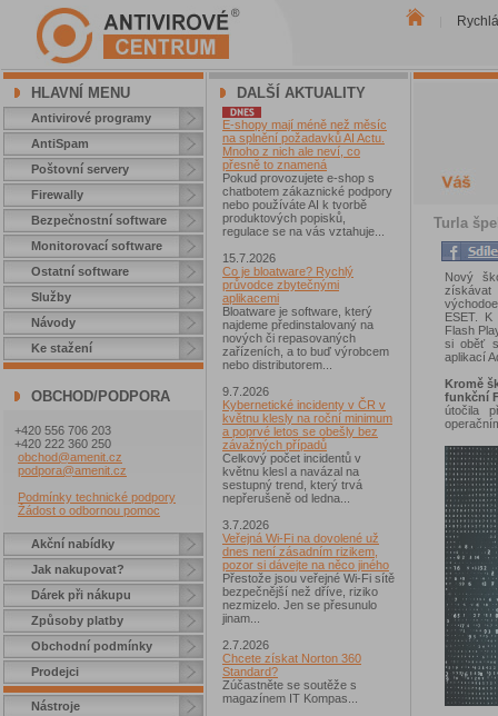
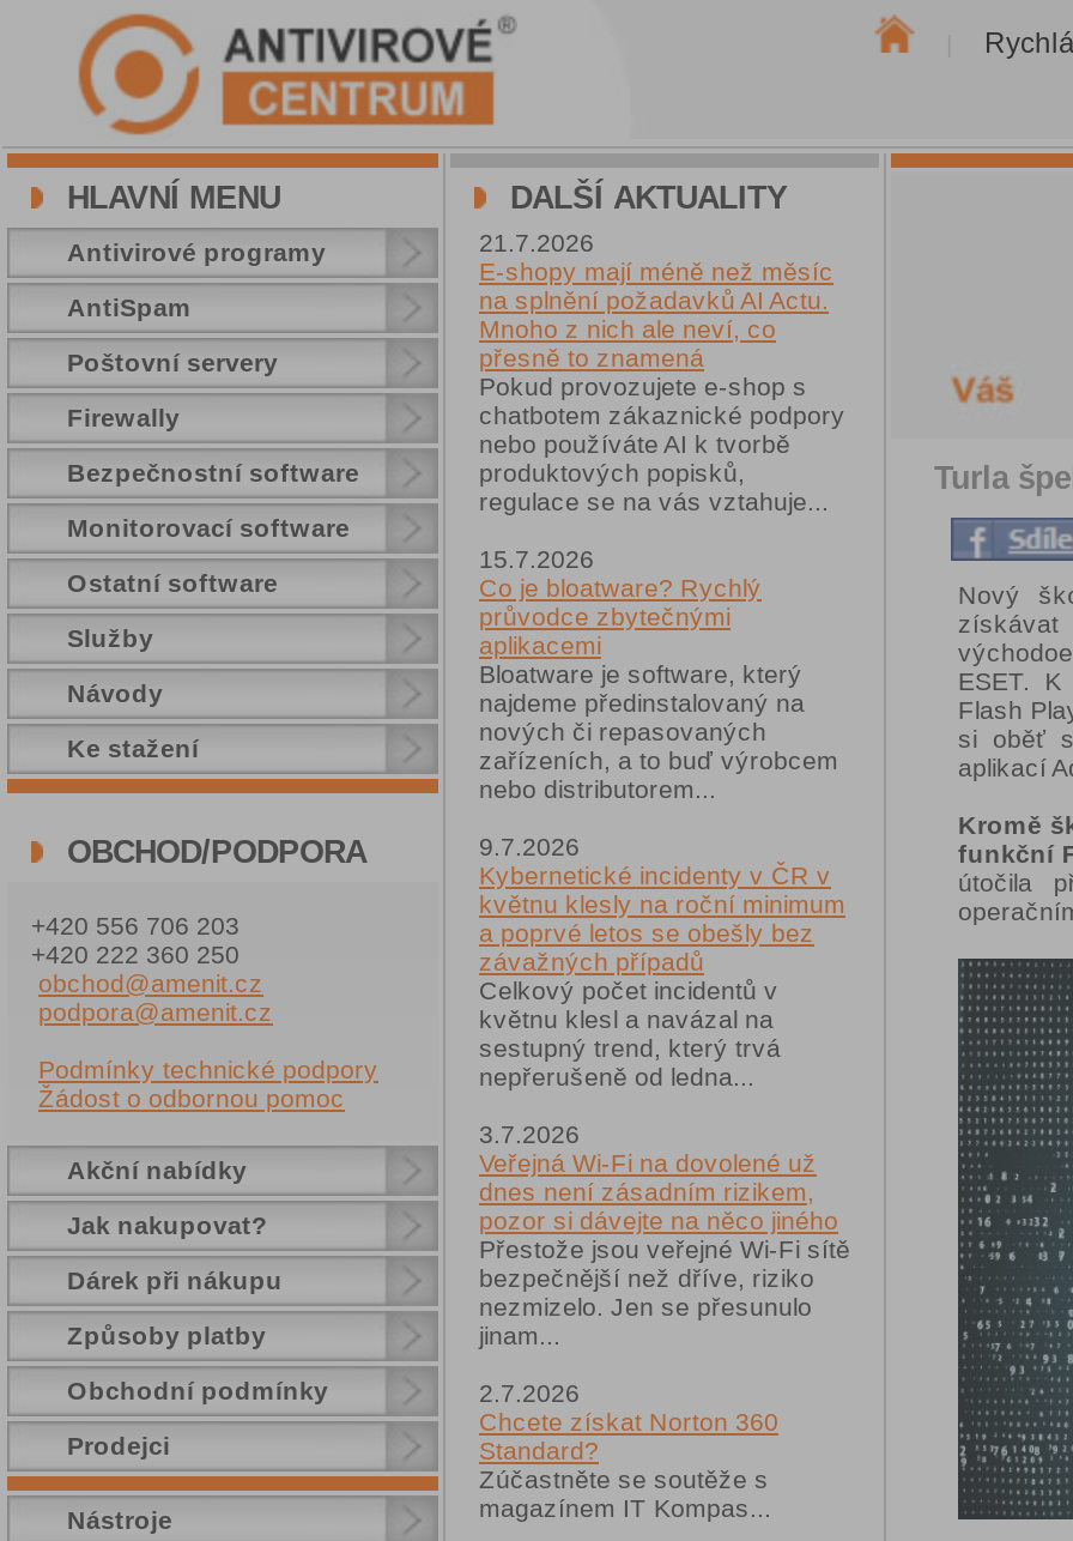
none -> [479,228,594,256] 21.7.2026

